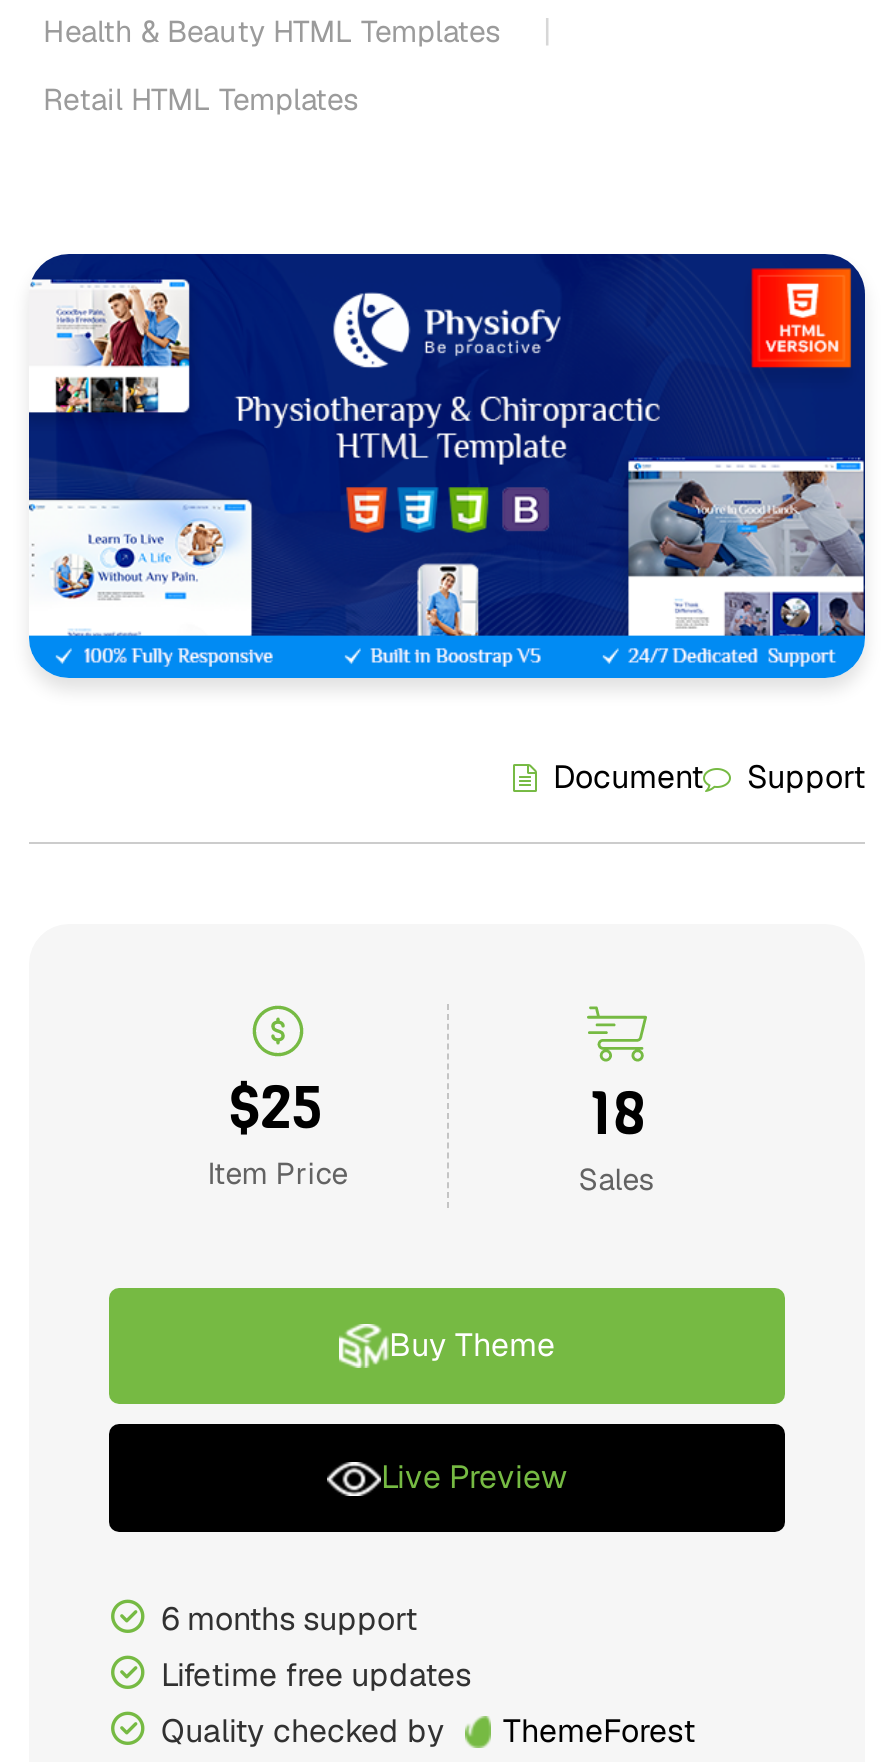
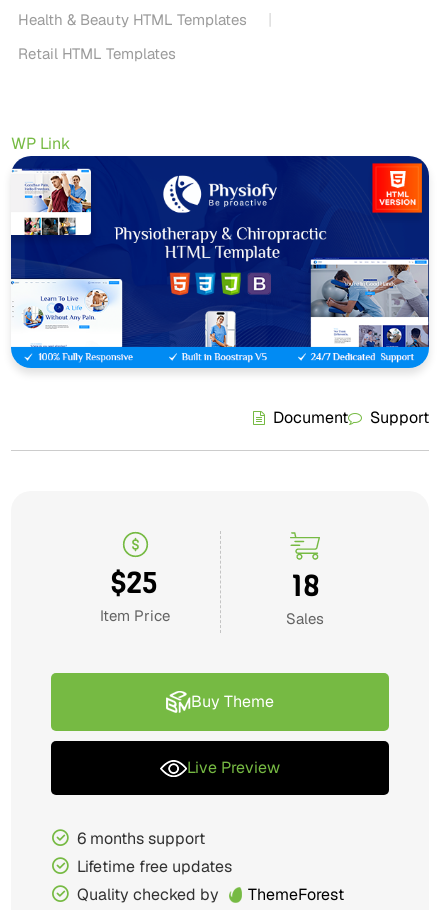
none -> [11,133,70,154] WP Link

